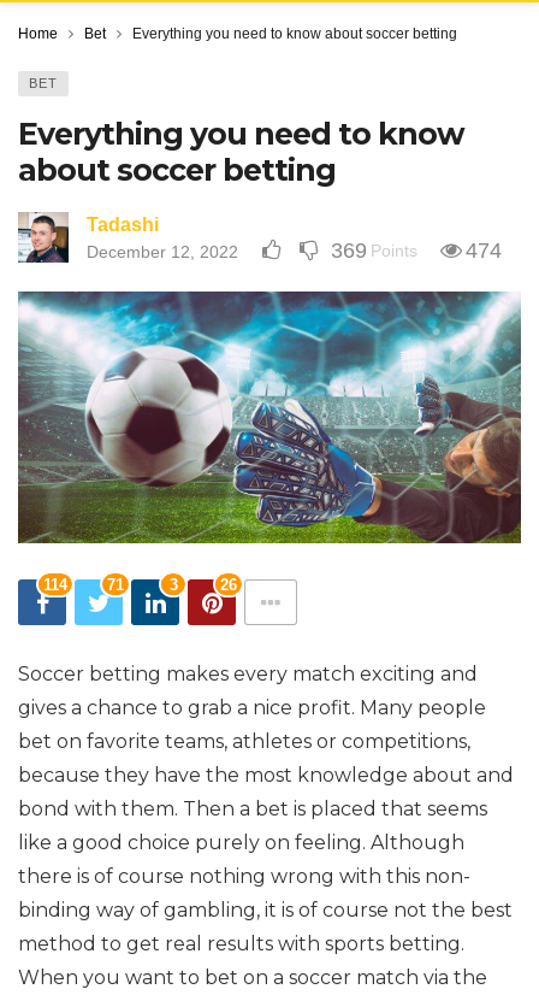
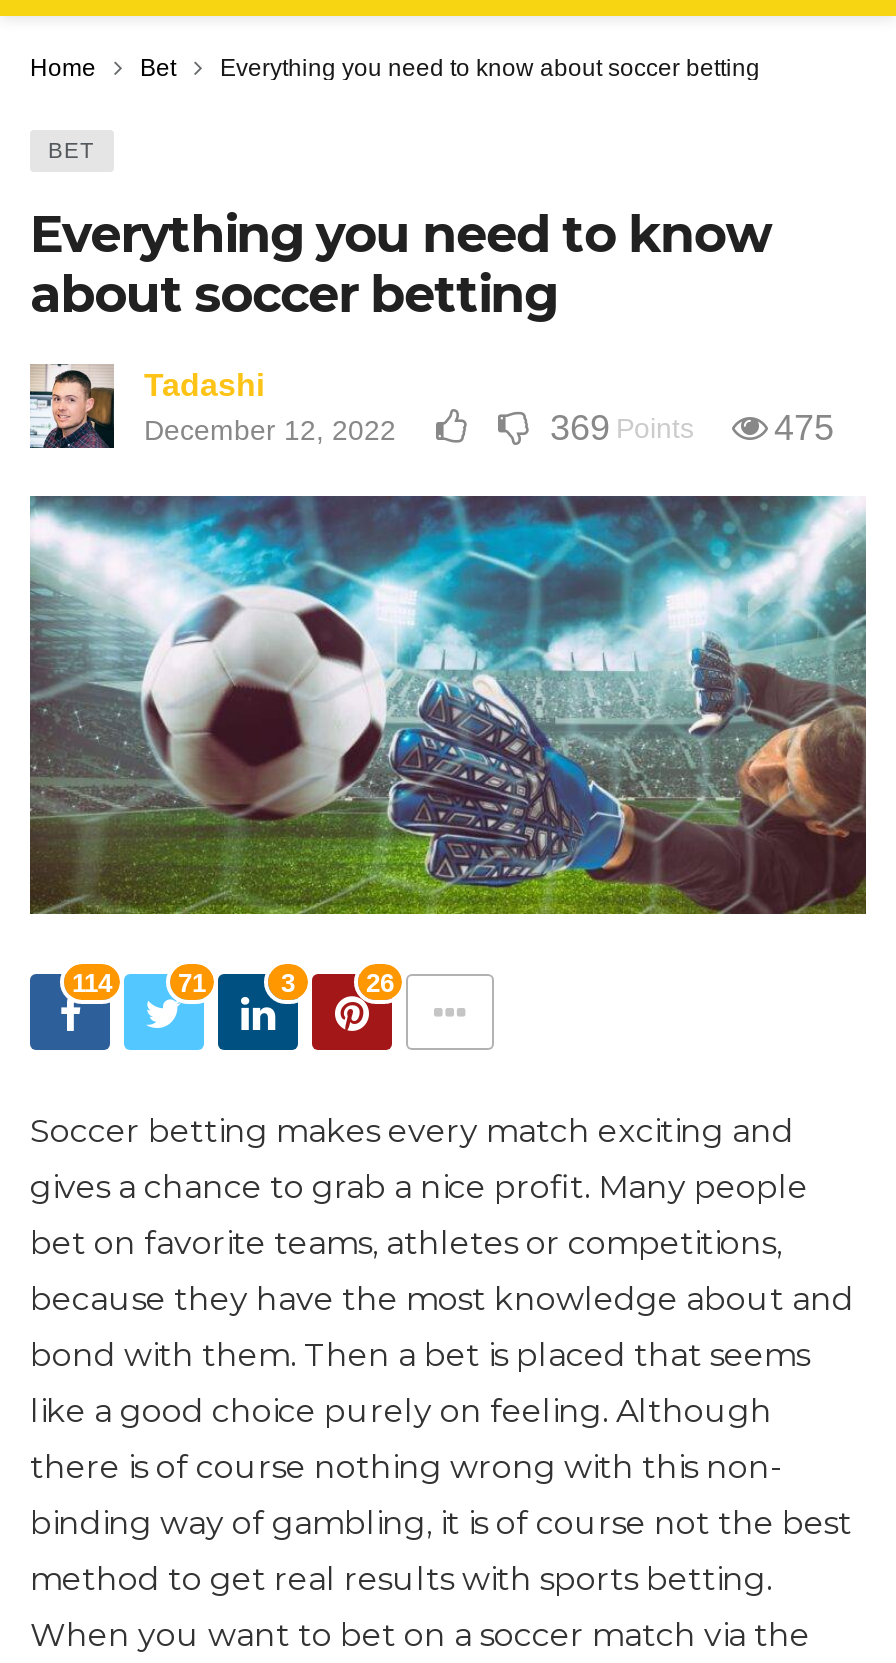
[331,239,502,263] 369 Points 474 -> [550,408,834,448] 369 Points 475

